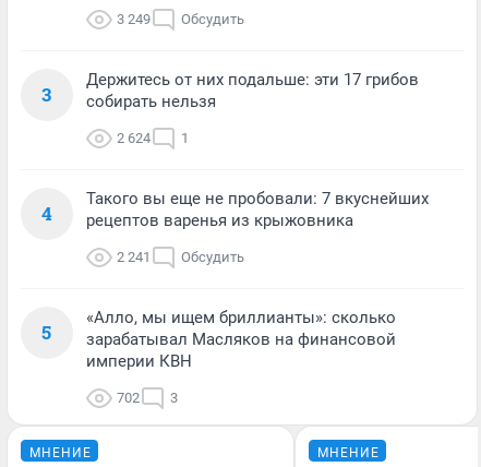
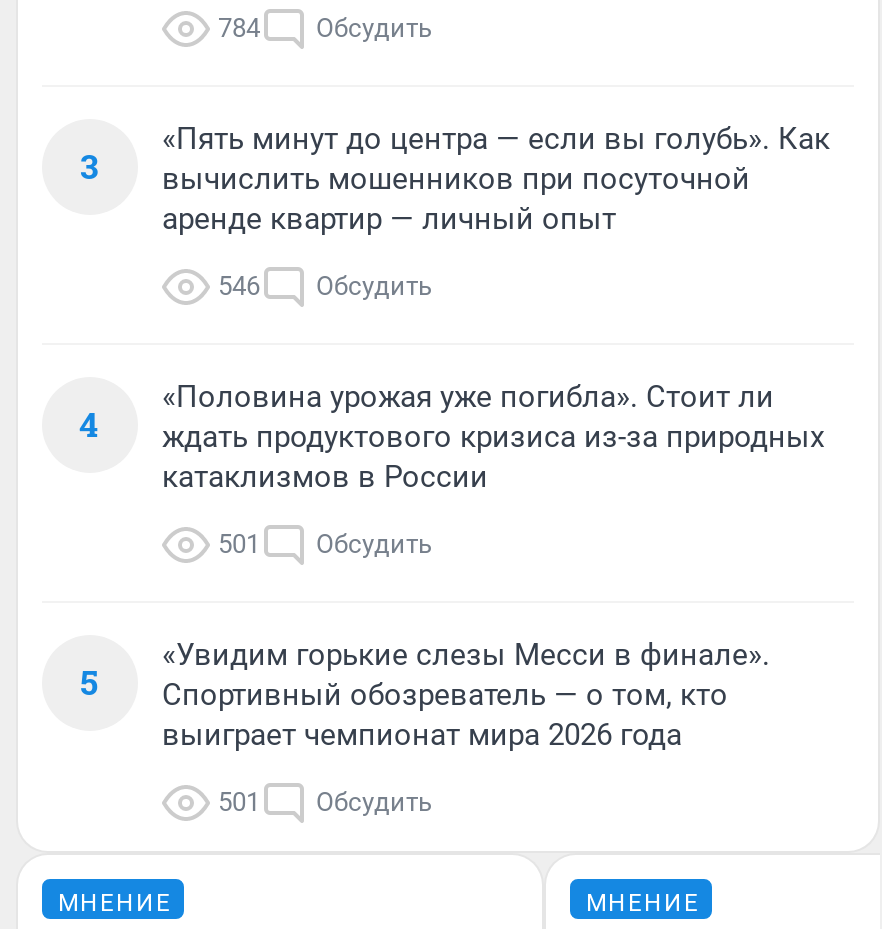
[117,11,244,27] 3 249 Обсудить -> [218,12,432,42] 784 Обсудить
[86,70,419,111] Держитесь от них подальше: эти 17 грибов | собирать нельзя -> [162,120,830,236] «Пять минут до центра — если вы голубь». Как | вычислить мошенников при посуточной | аренде квартир — личный опыт
[117,130,189,146] 2 624 | 1 -> [218,270,432,300] 546 | Обсудить
[86,188,429,230] Такого вы еще не пробовали: 7 вкуснейших | рецептов варенья из крыжовника -> [162,378,824,494] «Половина урожая уже погибла». Стоит ли | ждать продуктового кризиса из-за природных | катаклизмов в России
[117,248,244,265] 2 241 Обсудить -> [218,528,432,558] 501 Обсудить
[86,307,396,371] «Алло, мы ищем бриллианты»: сколько | зарабатывал Масляков на финансовой | империи КВН -> [162,636,770,752] «Увидим горькие слезы Месси в финале». | Спортивный обозреватель — о том, кто | выиграет чемпионат мира 2026 года
[117,389,178,406] 702 | 3 -> [218,786,432,816] 501 | Обсудить

